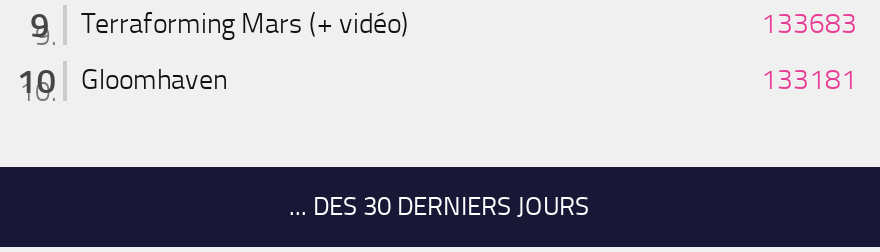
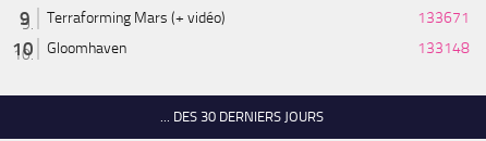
[761,8,857,42] 133683 -> [417,9,470,28] 133671
[761,64,857,98] 133181 -> [417,40,470,58] 133148

